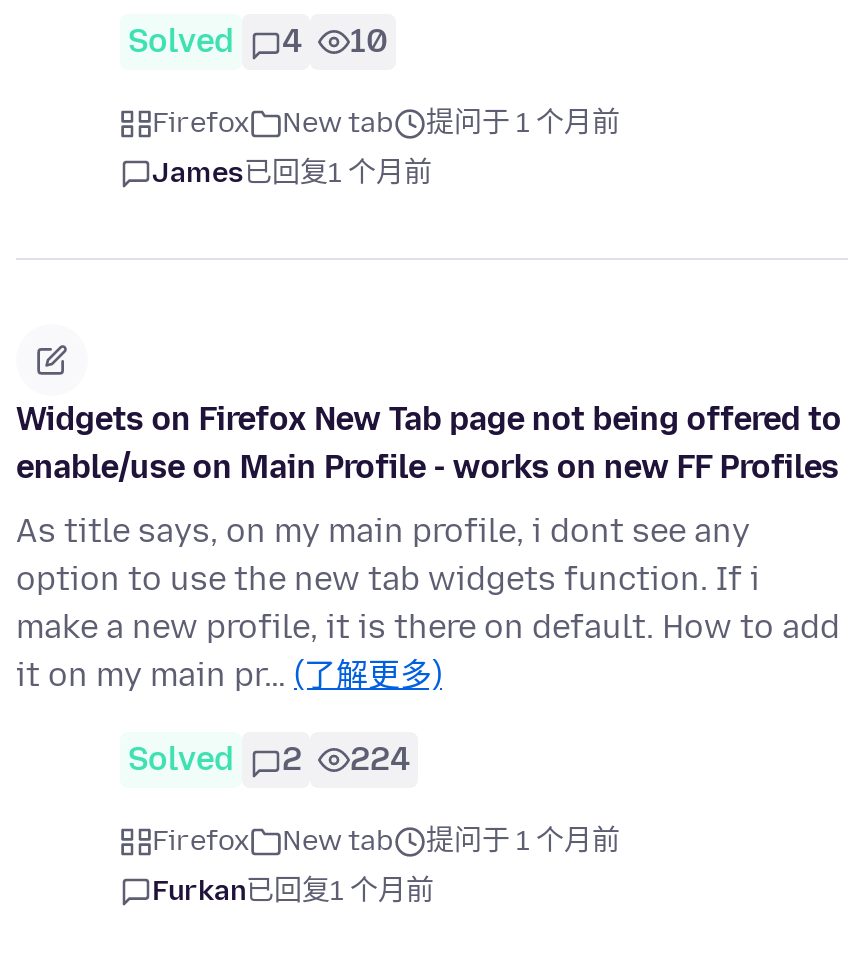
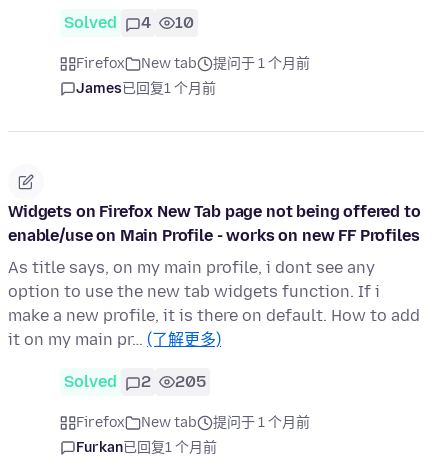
[128,741,410,779] Solved 2 224 -> [64,372,206,391] Solved 2 205

